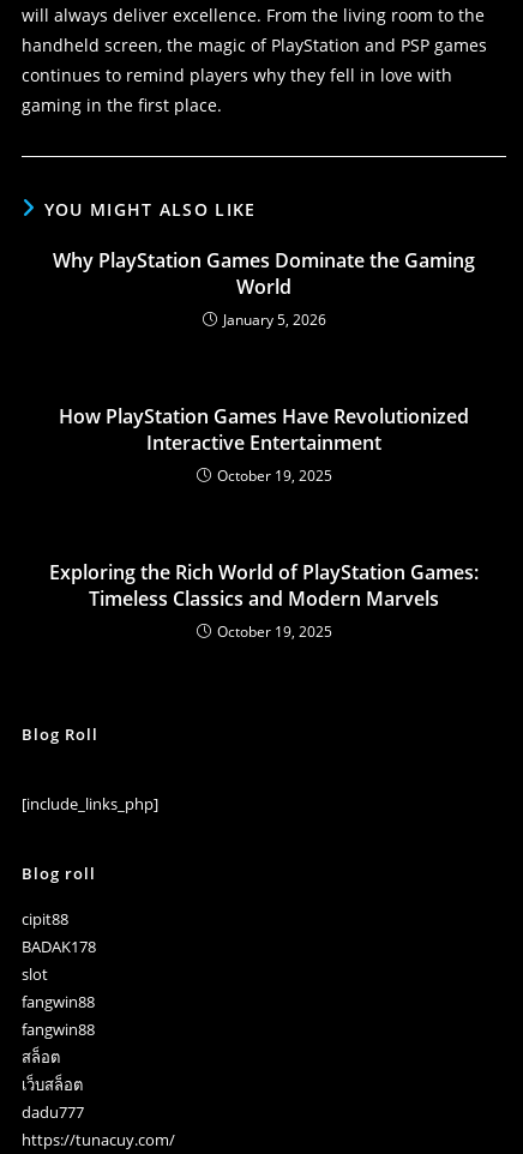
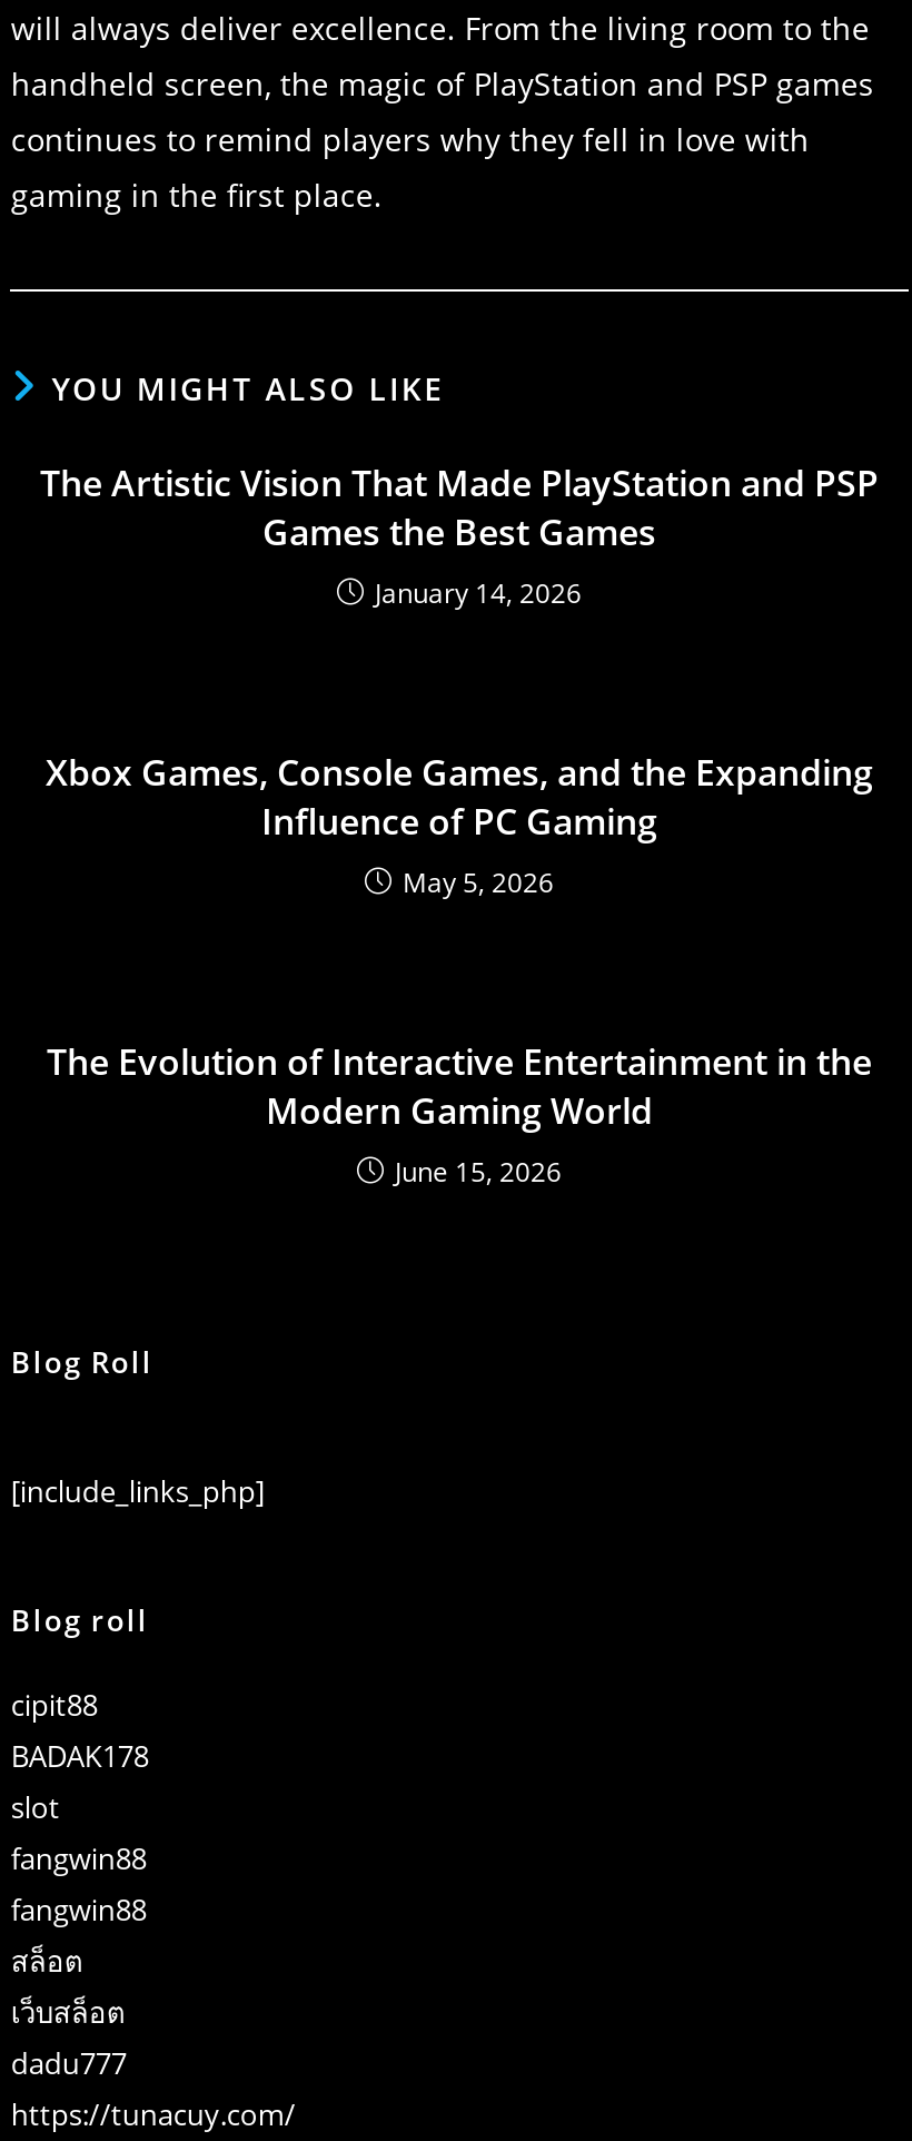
[53,247,475,330] Why PlayStation Games Dominate the Gaming | World | January 5, 2026 -> [40,458,879,612] The Artistic Vision That Made PlayStation and PSP | Games the Best Games | January 14, 2026
[59,403,469,486] How PlayStation Games Have Revolutionized | Interactive Entertainment | October 19, 2025 -> [46,748,873,901] Xbox Games, Console Games, and the Expanding | Influence of PC Gaming | May 5, 2026
[49,559,479,642] Exploring the Rich World of PlayStation Games: | Timeless Classics and Modern Marvels | October 19, 2025 -> [47,1037,872,1191] The Evolution of Interactive Entertainment in the | Modern Gaming World | June 15, 2026

